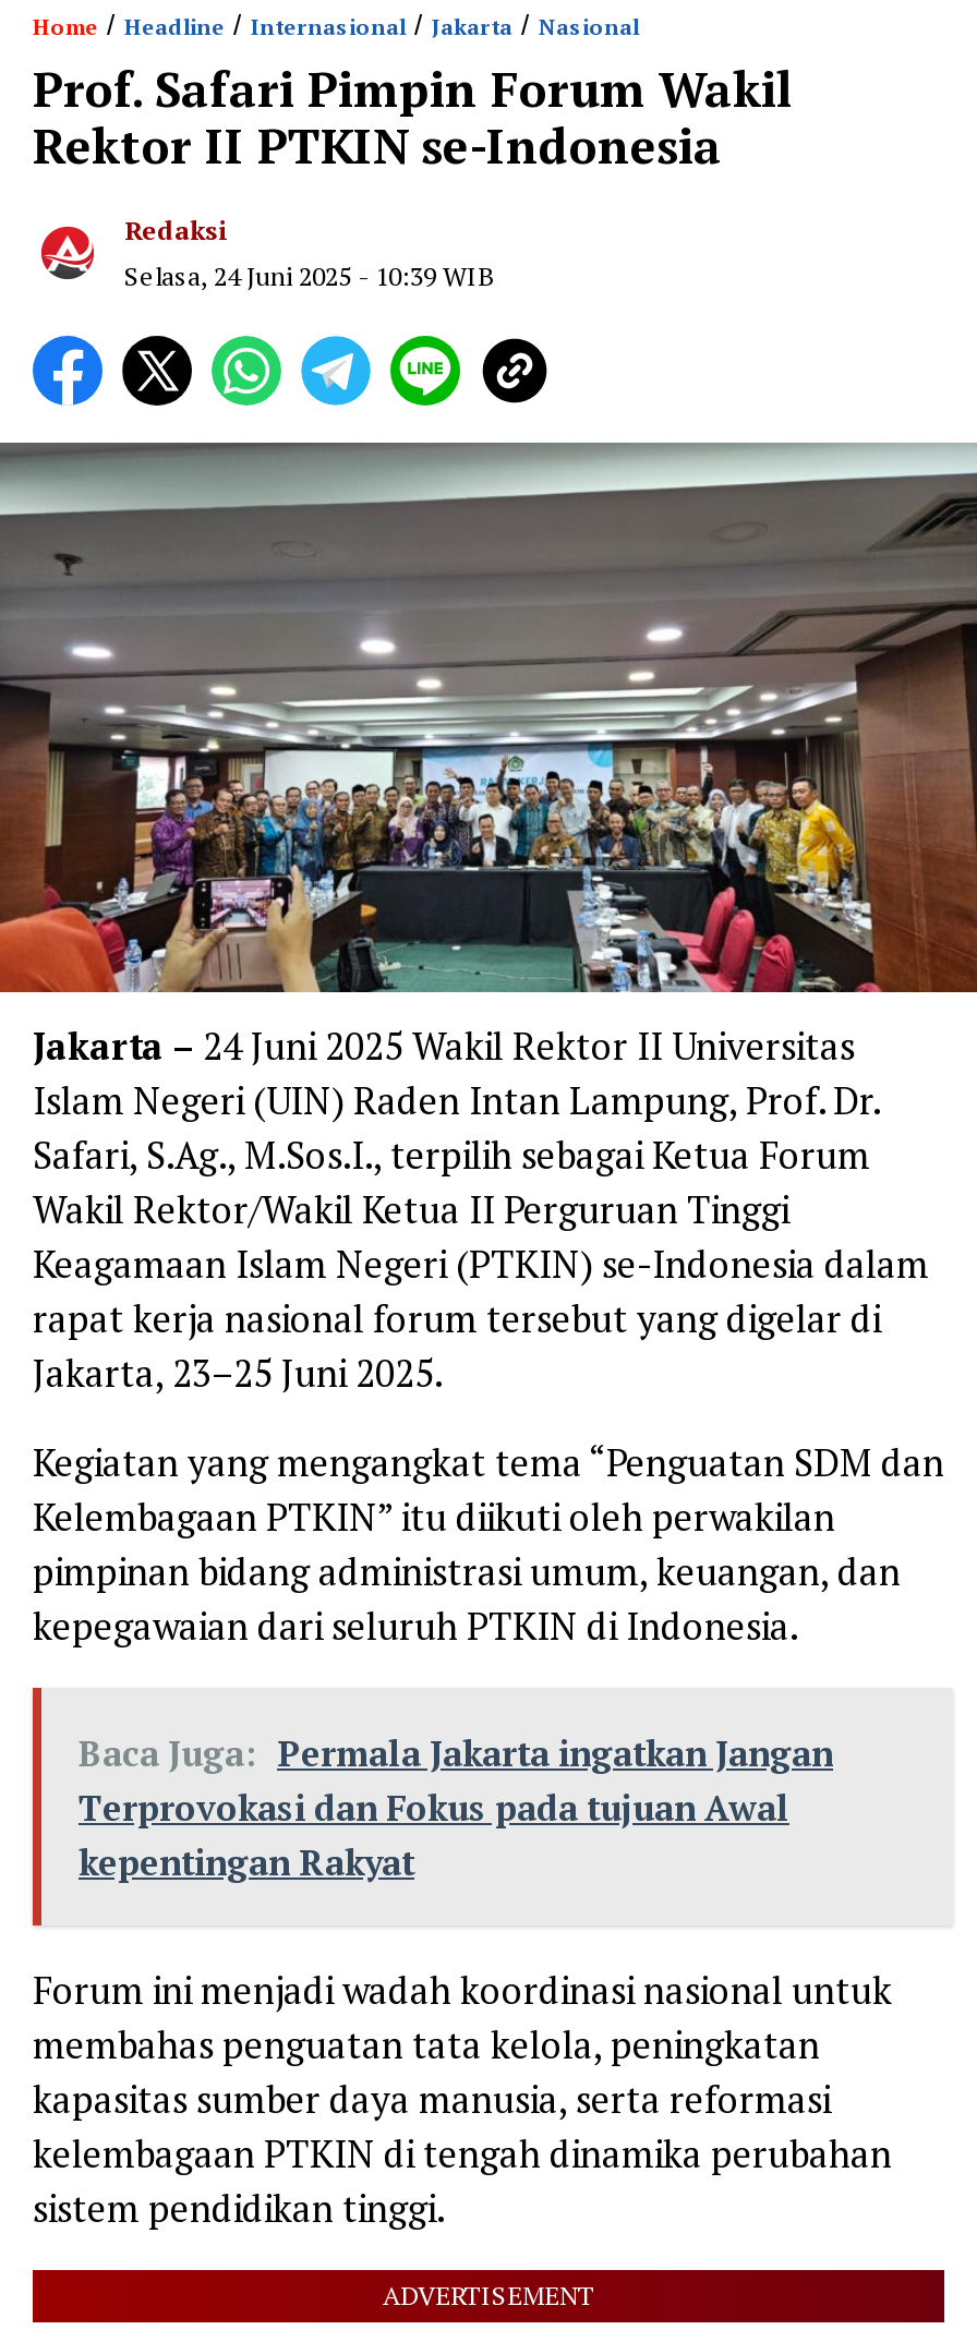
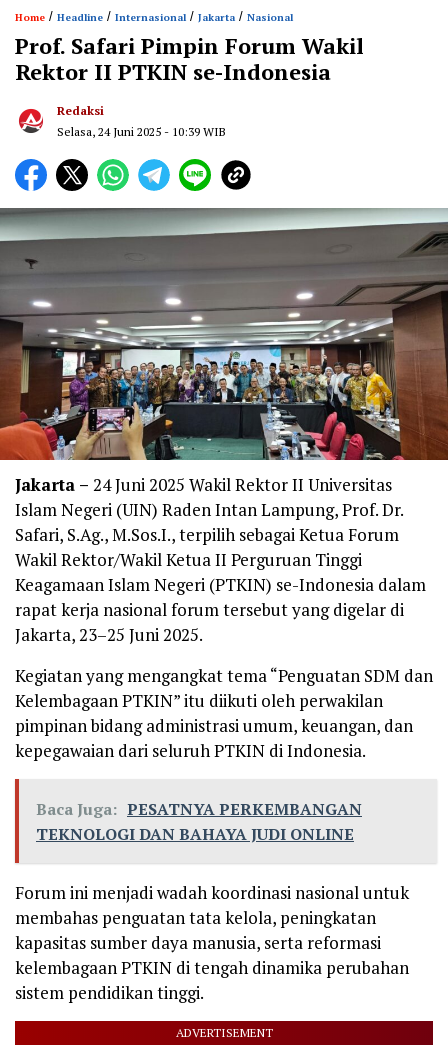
[79,1729,833,1886] Baca Juga: Permala Jakarta ingatkan Jangan | Terprovokasi dan Fokus pada tujuan Awal | kepentingan Rakyat -> [36,798,362,845] Baca Juga: PESATNYA PERKEMBANGAN | TEKNOLOGI DAN BAHAYA JUDI ONLINE

